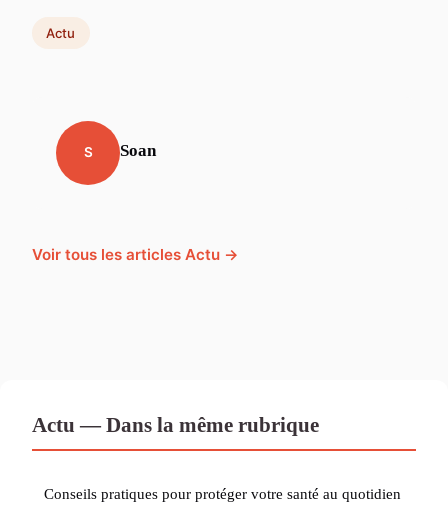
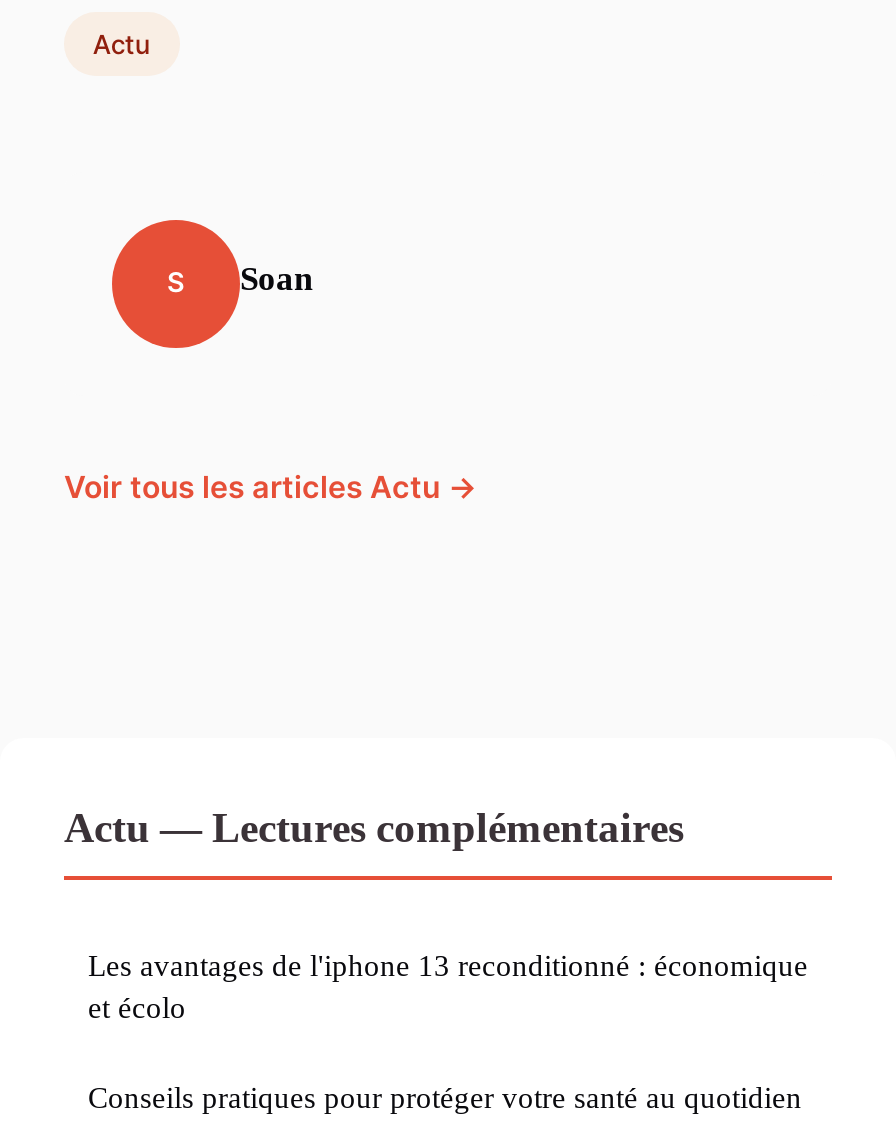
[32,413,319,436] Actu — Dans la même rubrique -> [64,804,808,1024] Actu — Lectures complémentaires | Les avantages de l'iphone 13 reconditionné : économique | et écolo

